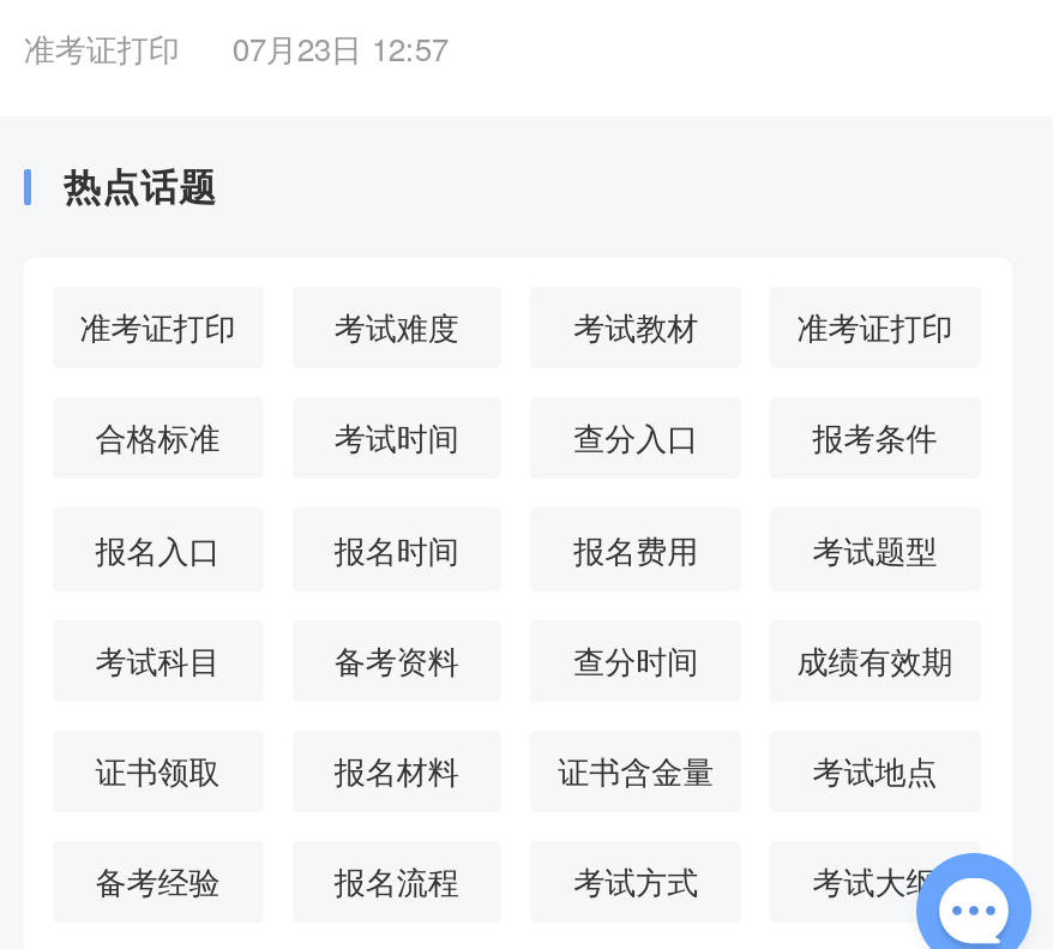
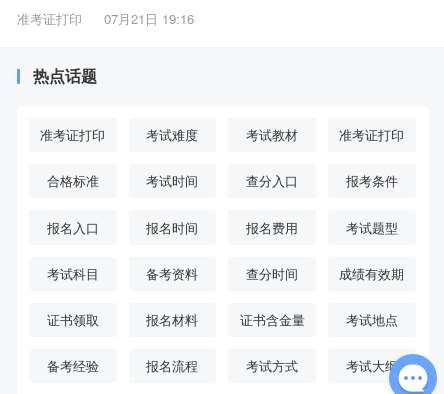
[24,26,448,71] 准考证打印 07月23日 12:57 -> [17,9,194,28] 准考证打印 07月21日 19:16

